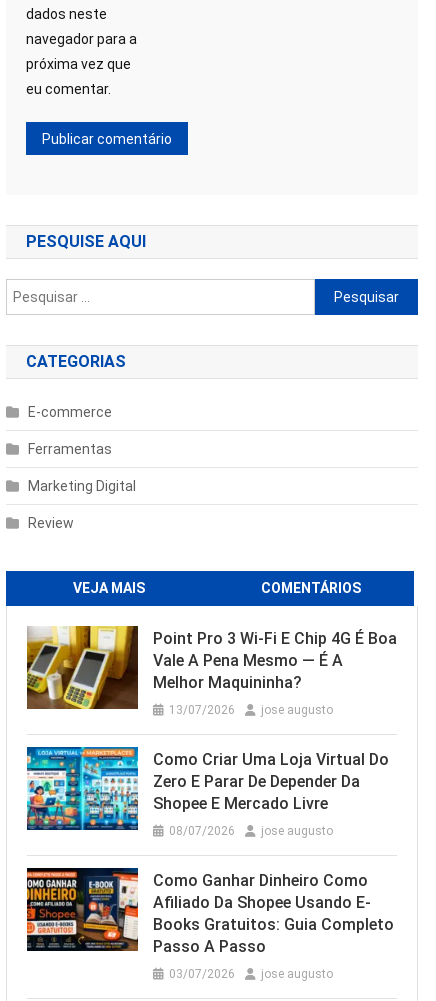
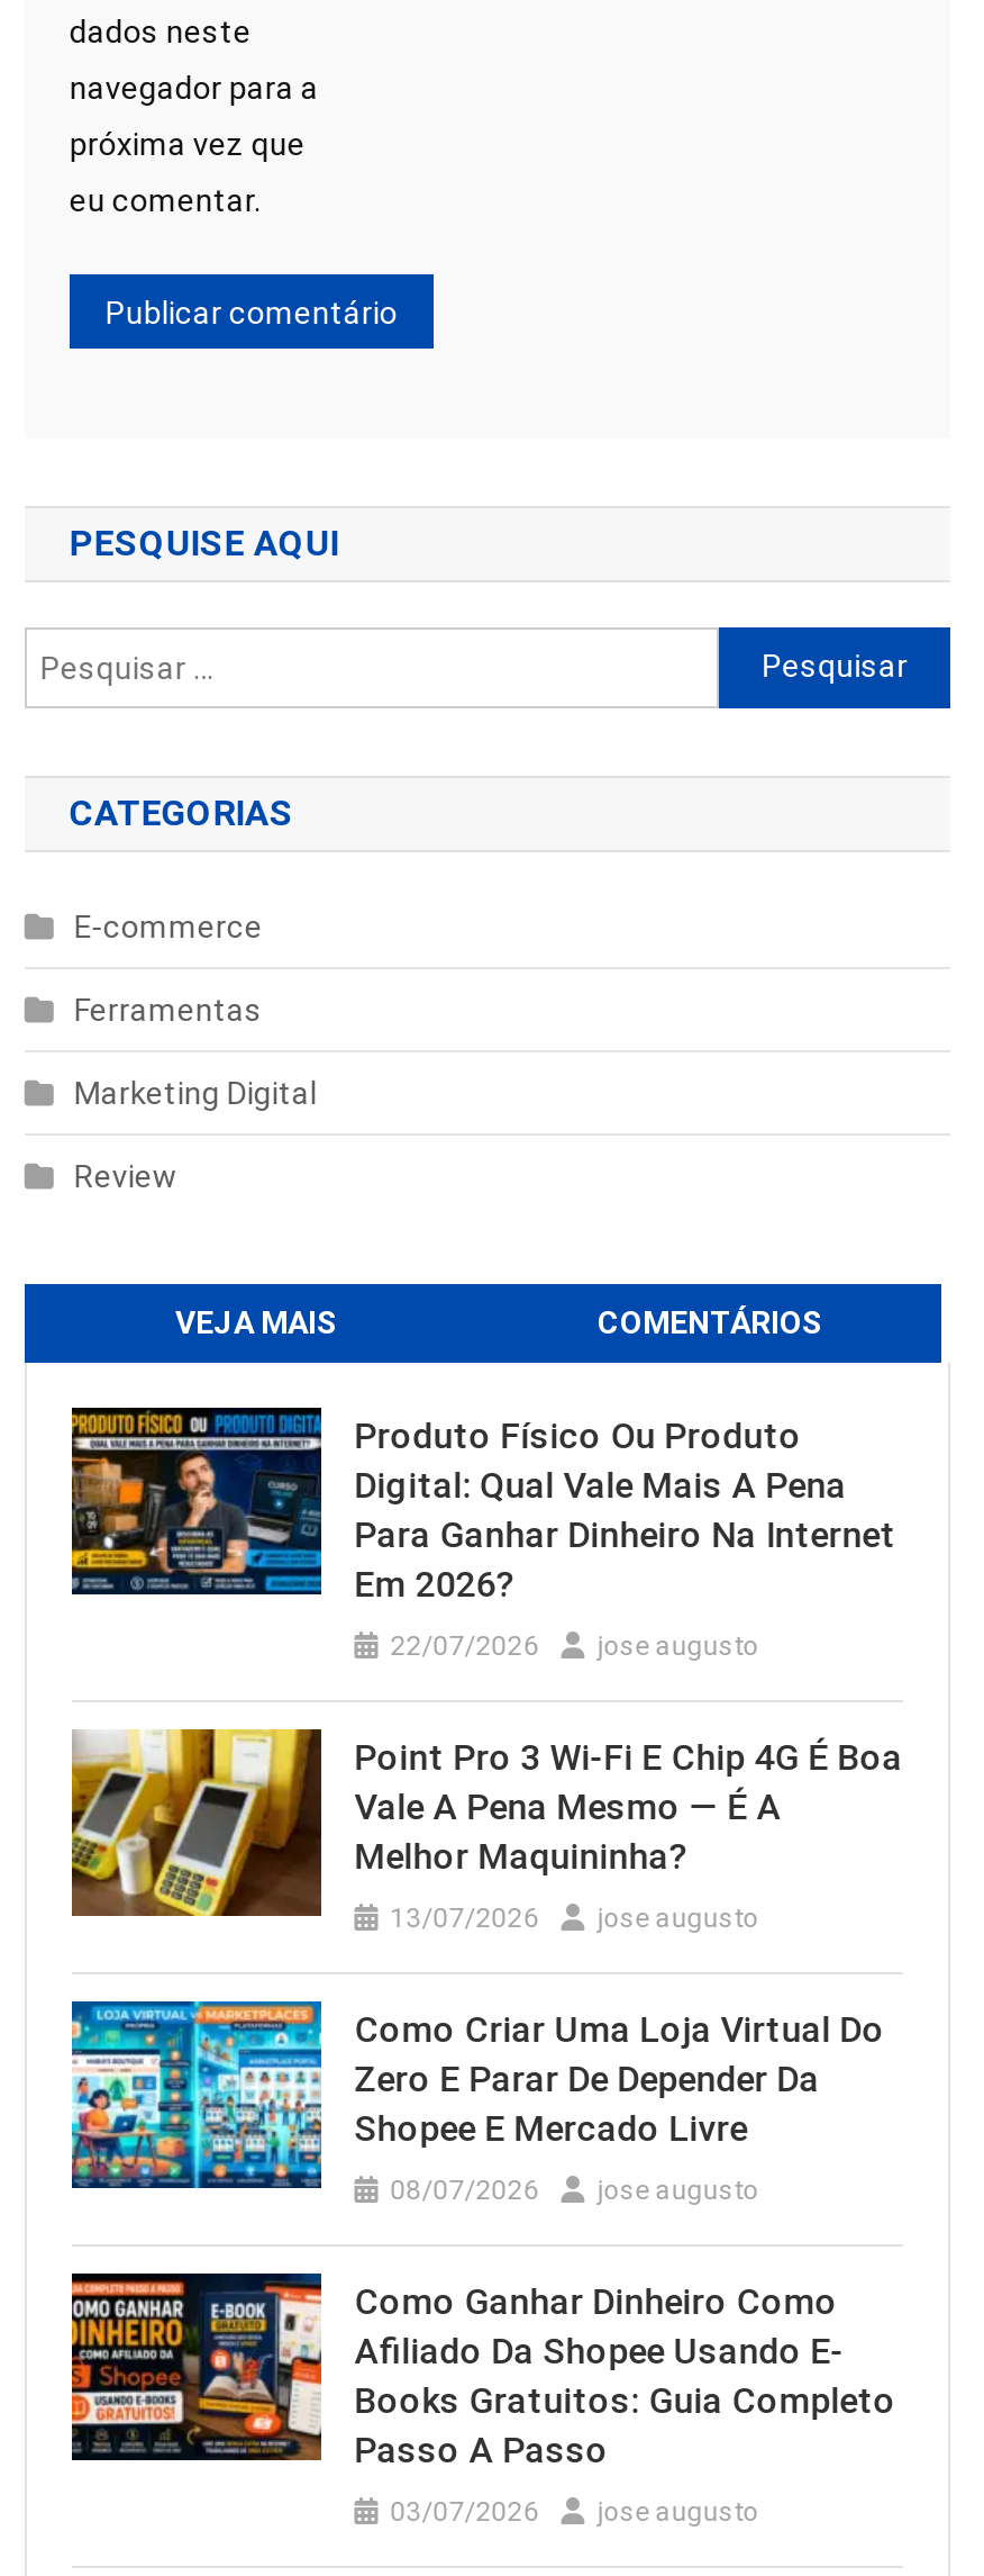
none -> [70,1405,896,1662] [image] | Produto Físico Ou Produto | Digital: Qual Vale Mais A Pena | Para Ganhar Dinheiro Na Internet | Em 2026? | 22/07/2026 | jose augusto

